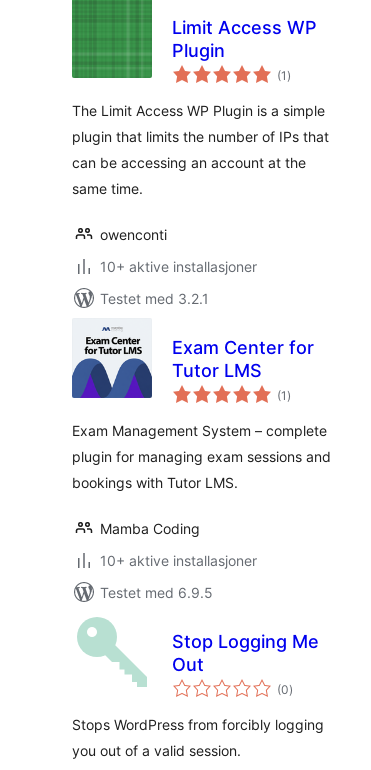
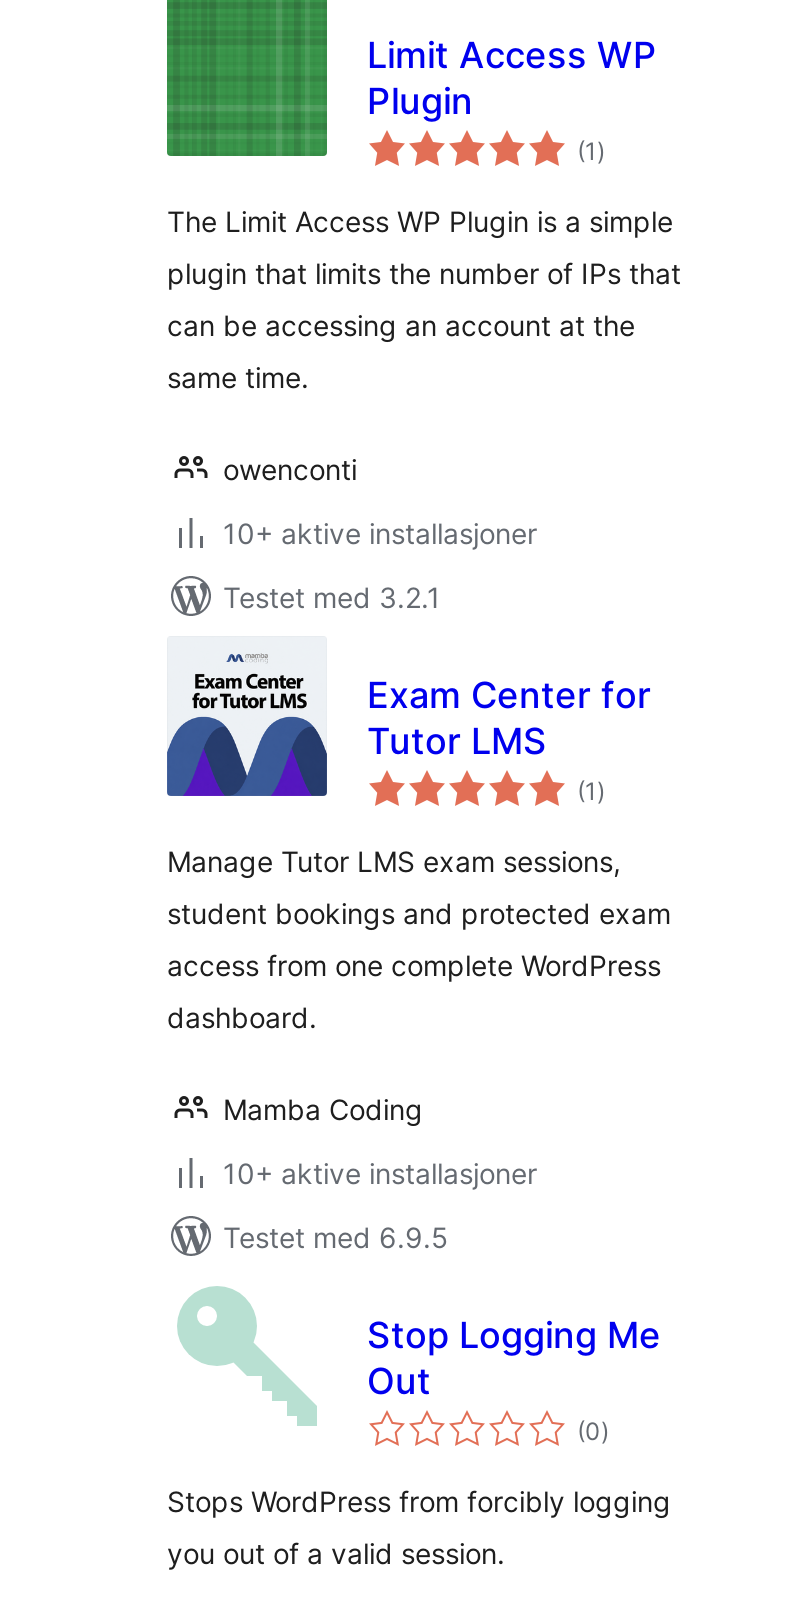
[72,422,331,491] Exam Management System – complete | plugin for managing exam sessions and | bookings with Tutor LMS. -> [167,844,671,1034] Manage Tutor LMS exam sessions, | student bookings and protected exam | access from one complete WordPress | dashboard.

